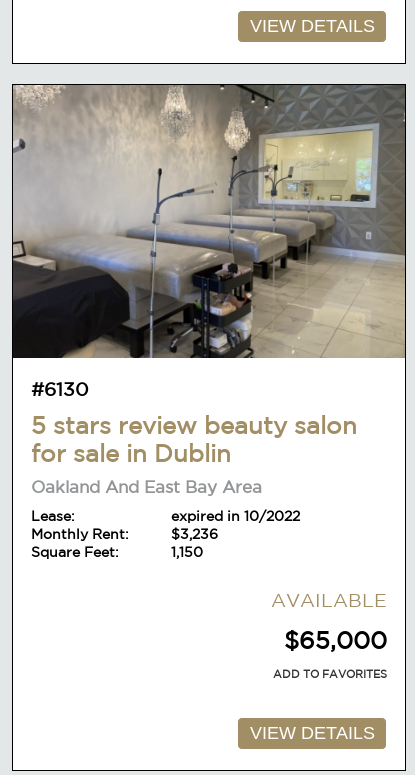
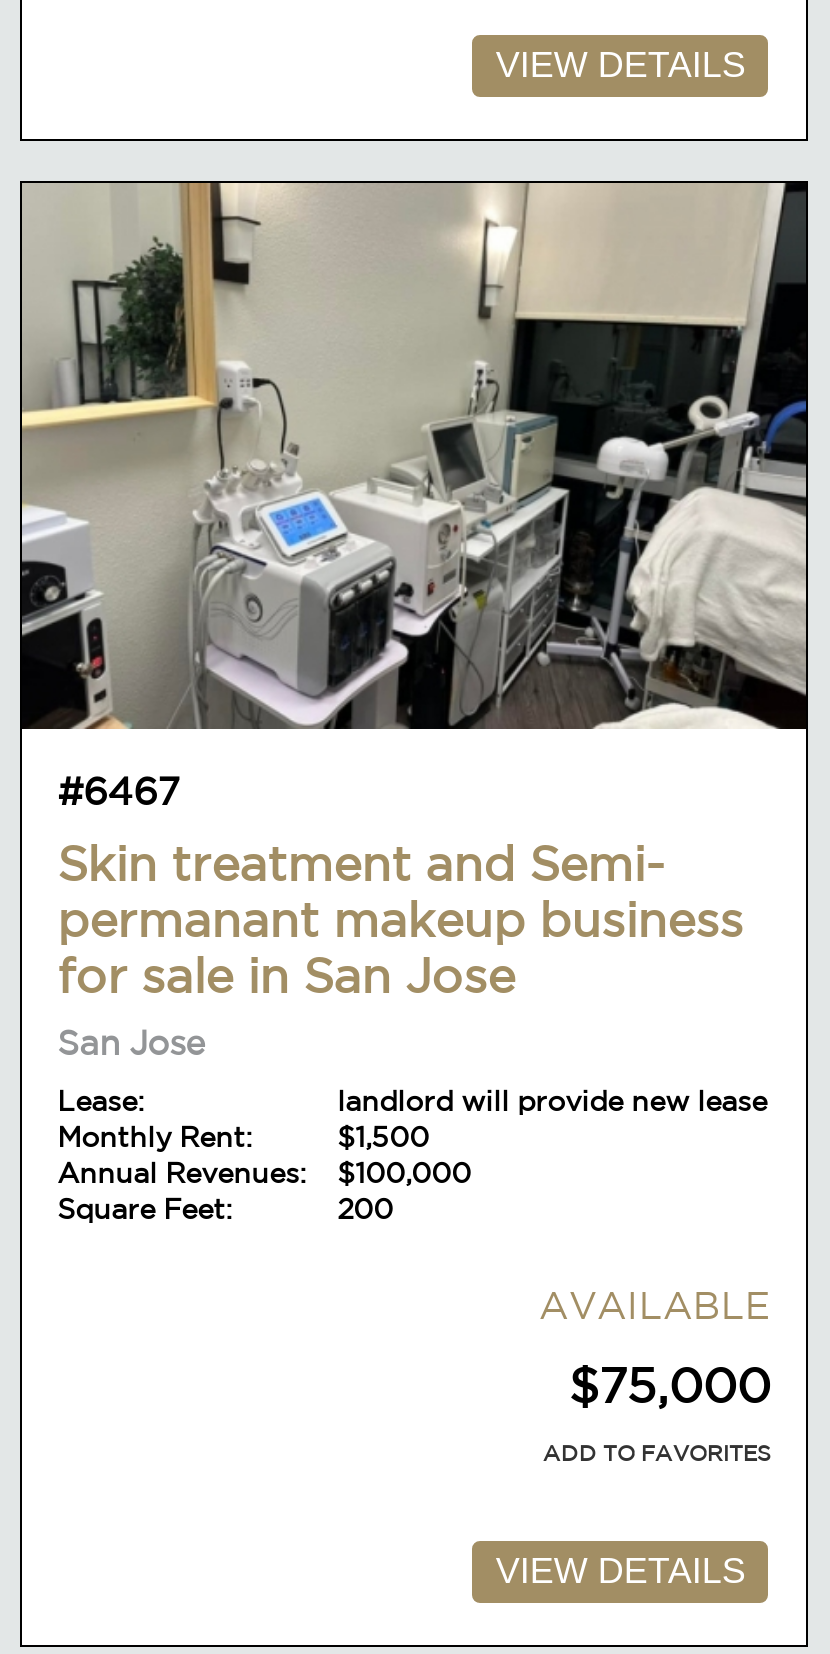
[12,84,406,400] [image] | #6130 -> [20,181,808,813] [image] | #6467
[31,412,357,496] 5 stars review beauty salon | for sale in Dublin | Oakland And East Bay Area -> [57,837,743,1061] Skin treatment and Semi- | permanant makeup business | for sale in San Jose | San Jose
[171,508,300,524] expired in 10/2022 -> [337,1085,767,1117] landlord will provide new lease
[171,526,218,542] $3,236 -> [57,1121,471,1189] $1,500 | Annual Revenues: | $100,000
[171,544,203,560] 1,150 -> [337,1193,393,1225] 200
[284,627,387,653] $65,000 -> [569,1359,771,1411] $75,000

